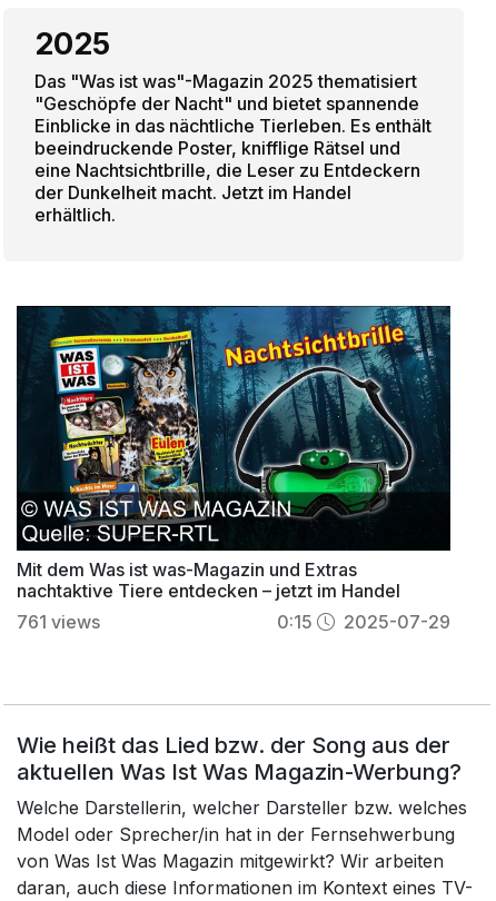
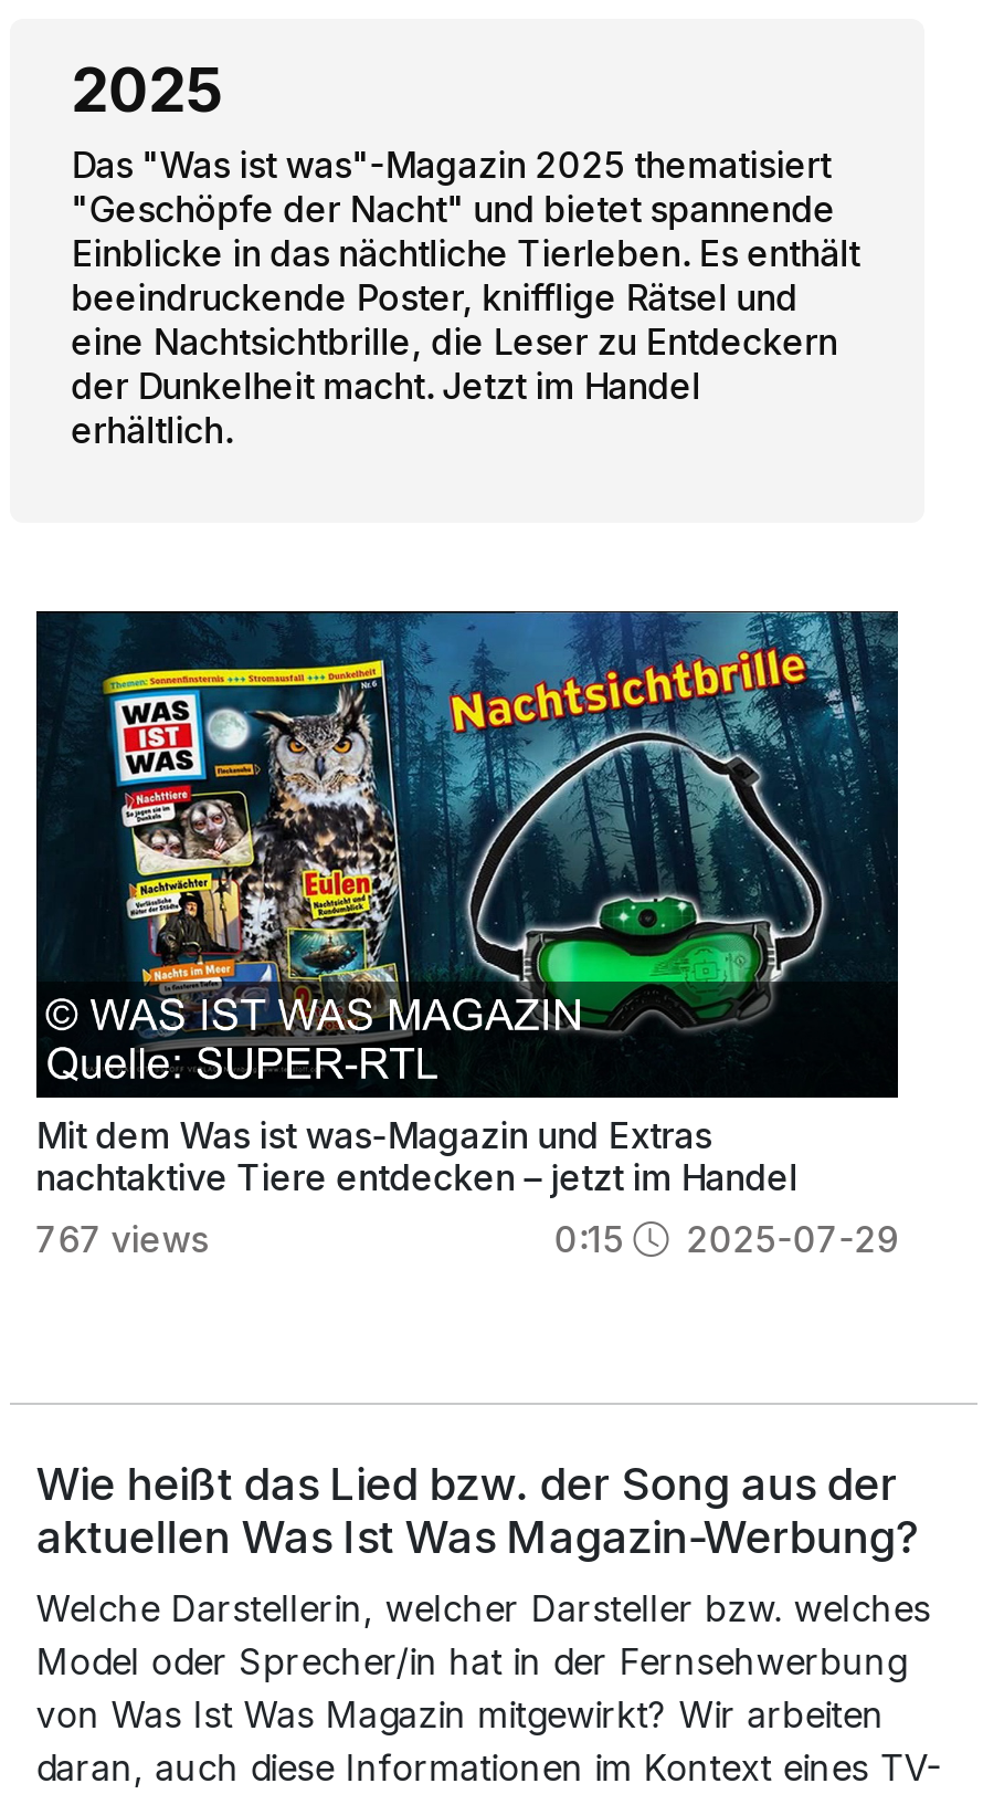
[16,610,100,632] 761 views -> [36,1216,208,1260] 767 views

